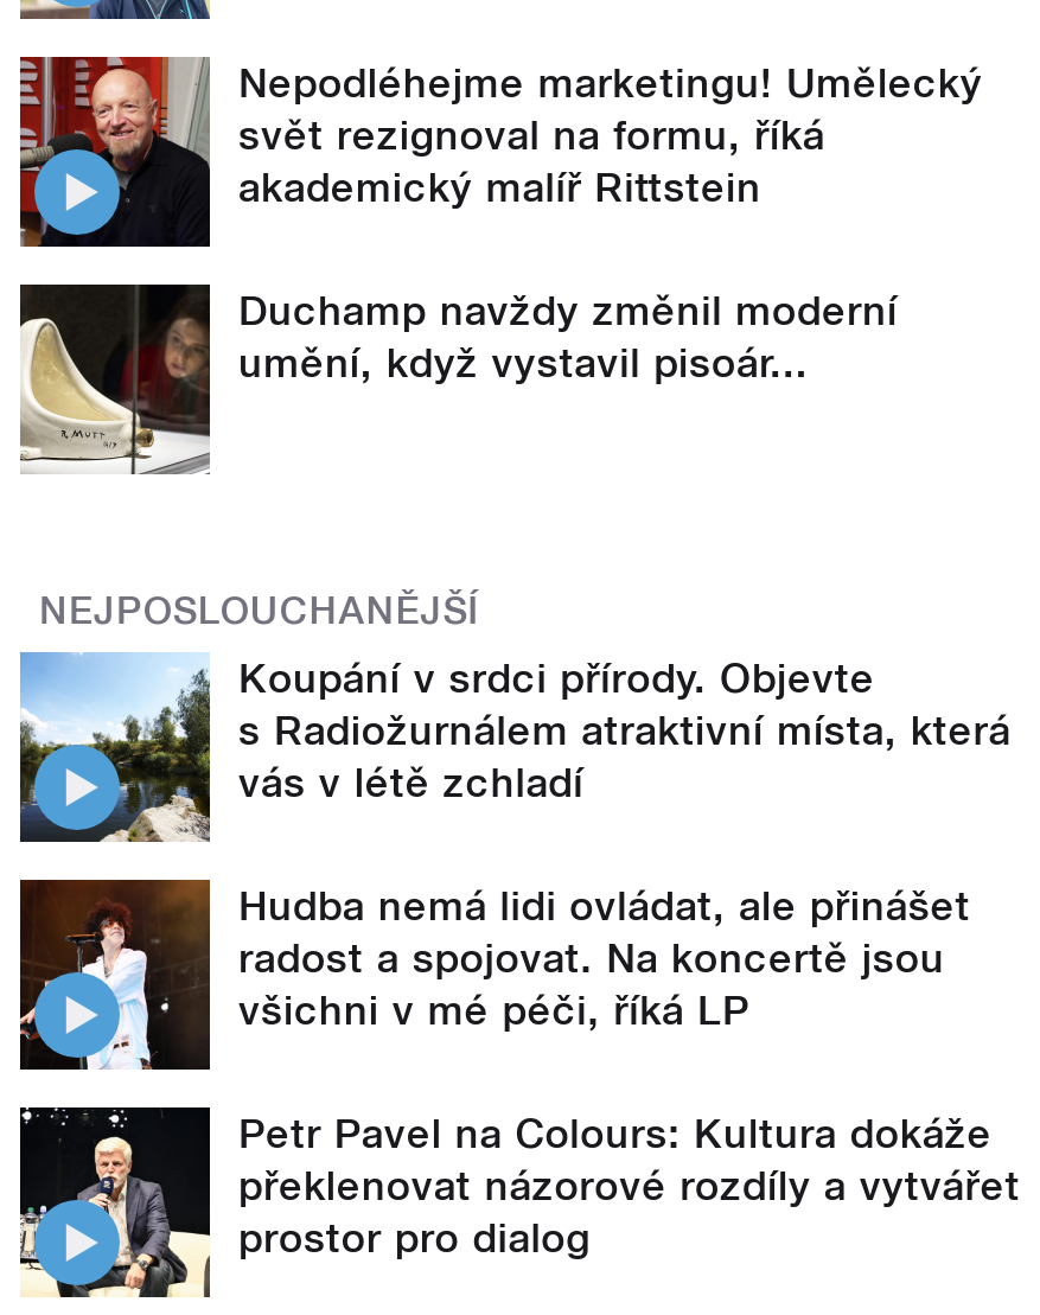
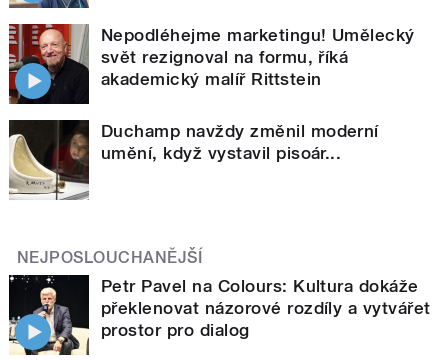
[18,652,1011,1035] [image] | Koupání v srdci přírody. Objevte | s Radiožurnálem atraktivní místa, která | vás v létě zchladí | Hudba nemá lidi ovládat, ale přinášet | radost a spojovat. Na koncertě jsou | všichni v mé péči, říká LP -> none
[18,877,212,1072] [image] -> none

